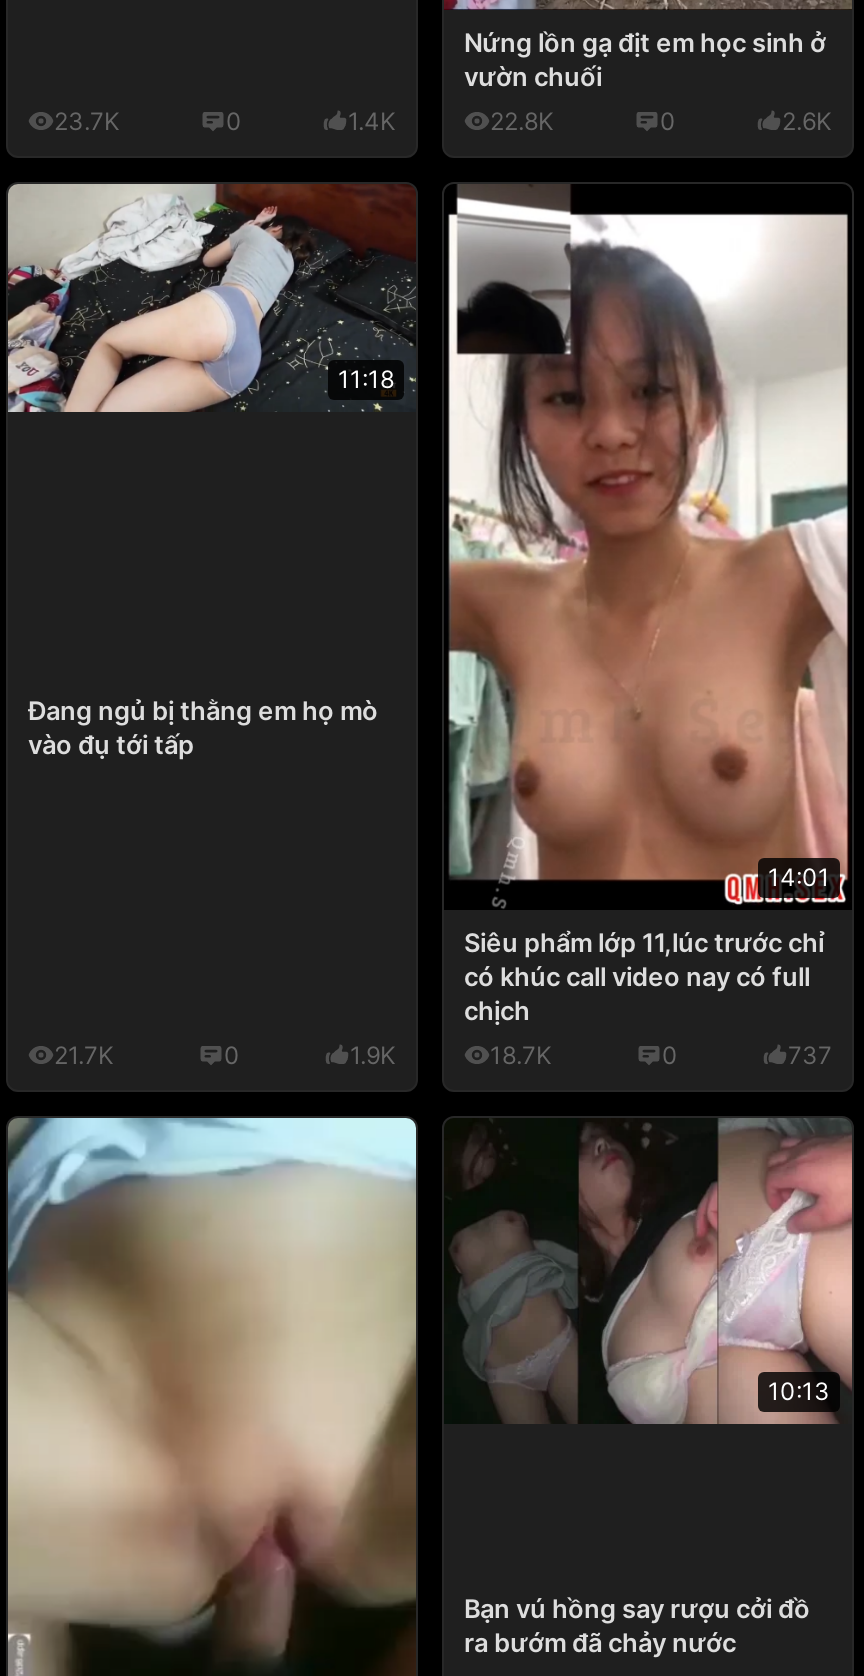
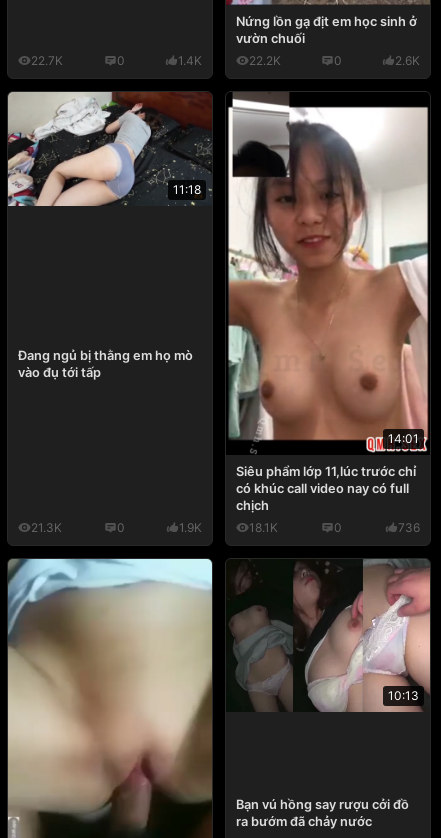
[54,106,120,136] 23.7K -> [31,53,63,68] 22.7K
[490,106,554,136] 22.8K -> [249,53,281,68] 22.2K
[54,1040,114,1070] 21.7K -> [31,520,62,535] 21.3K
[490,1040,552,1070] 18.7K -> [249,520,278,535] 18.1K
[788,1040,832,1070] 737 -> [398,520,420,535] 736

